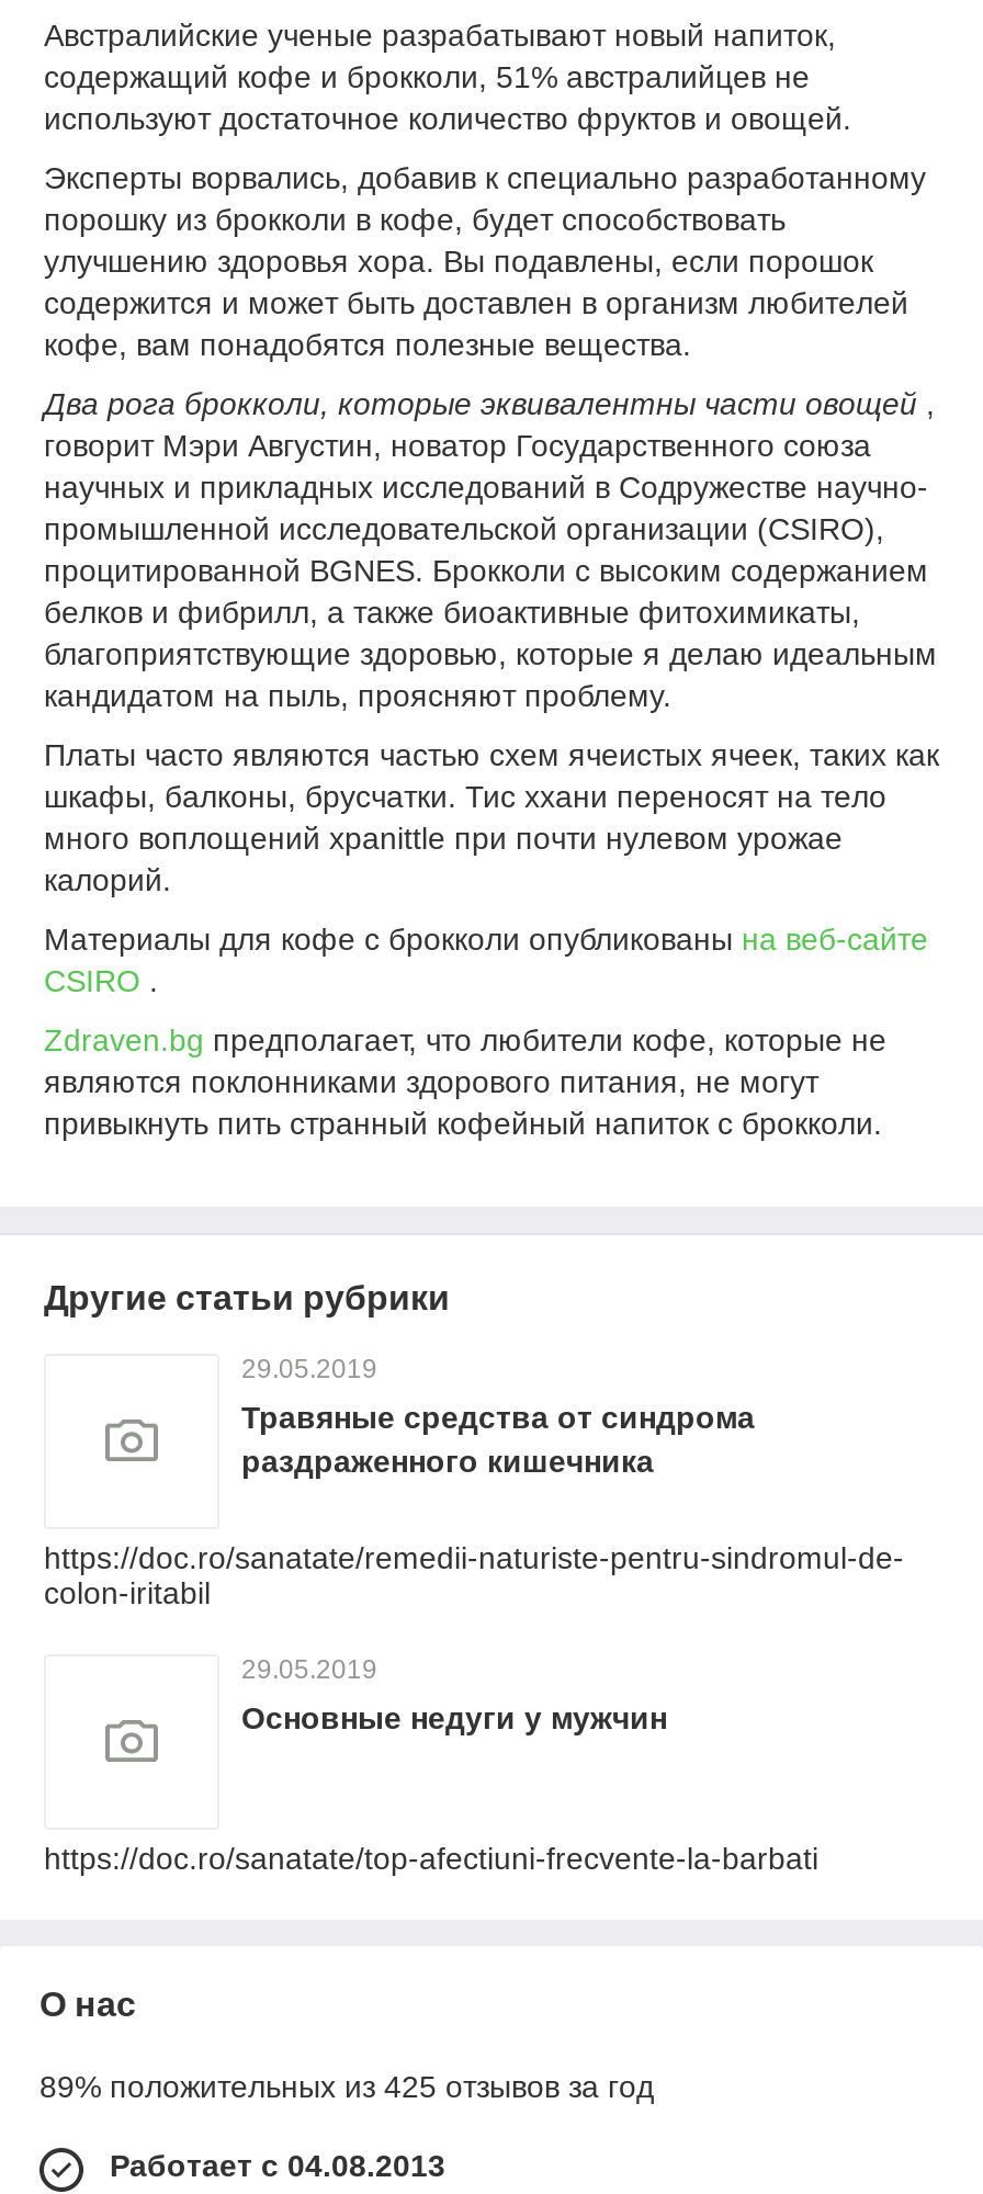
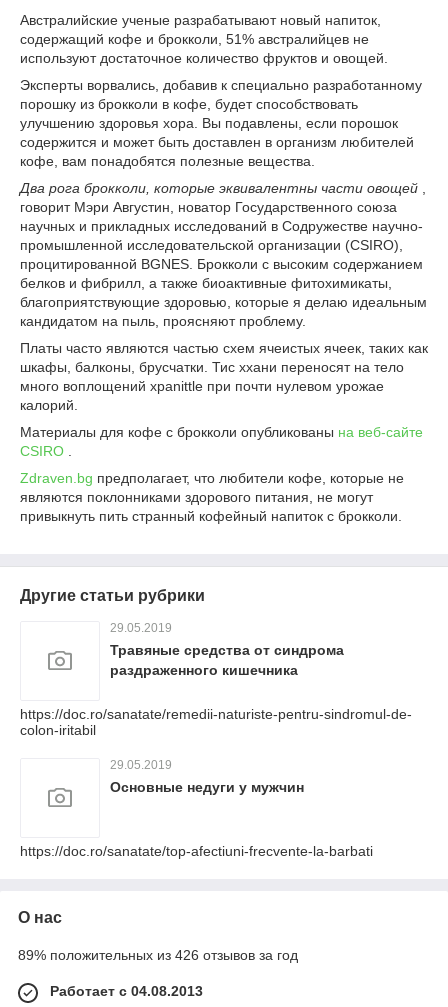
[39,2068,654,2103] 89% положительных из 425 отзывов за год -> [18,947,298,963] 89% положительных из 426 отзывов за год

